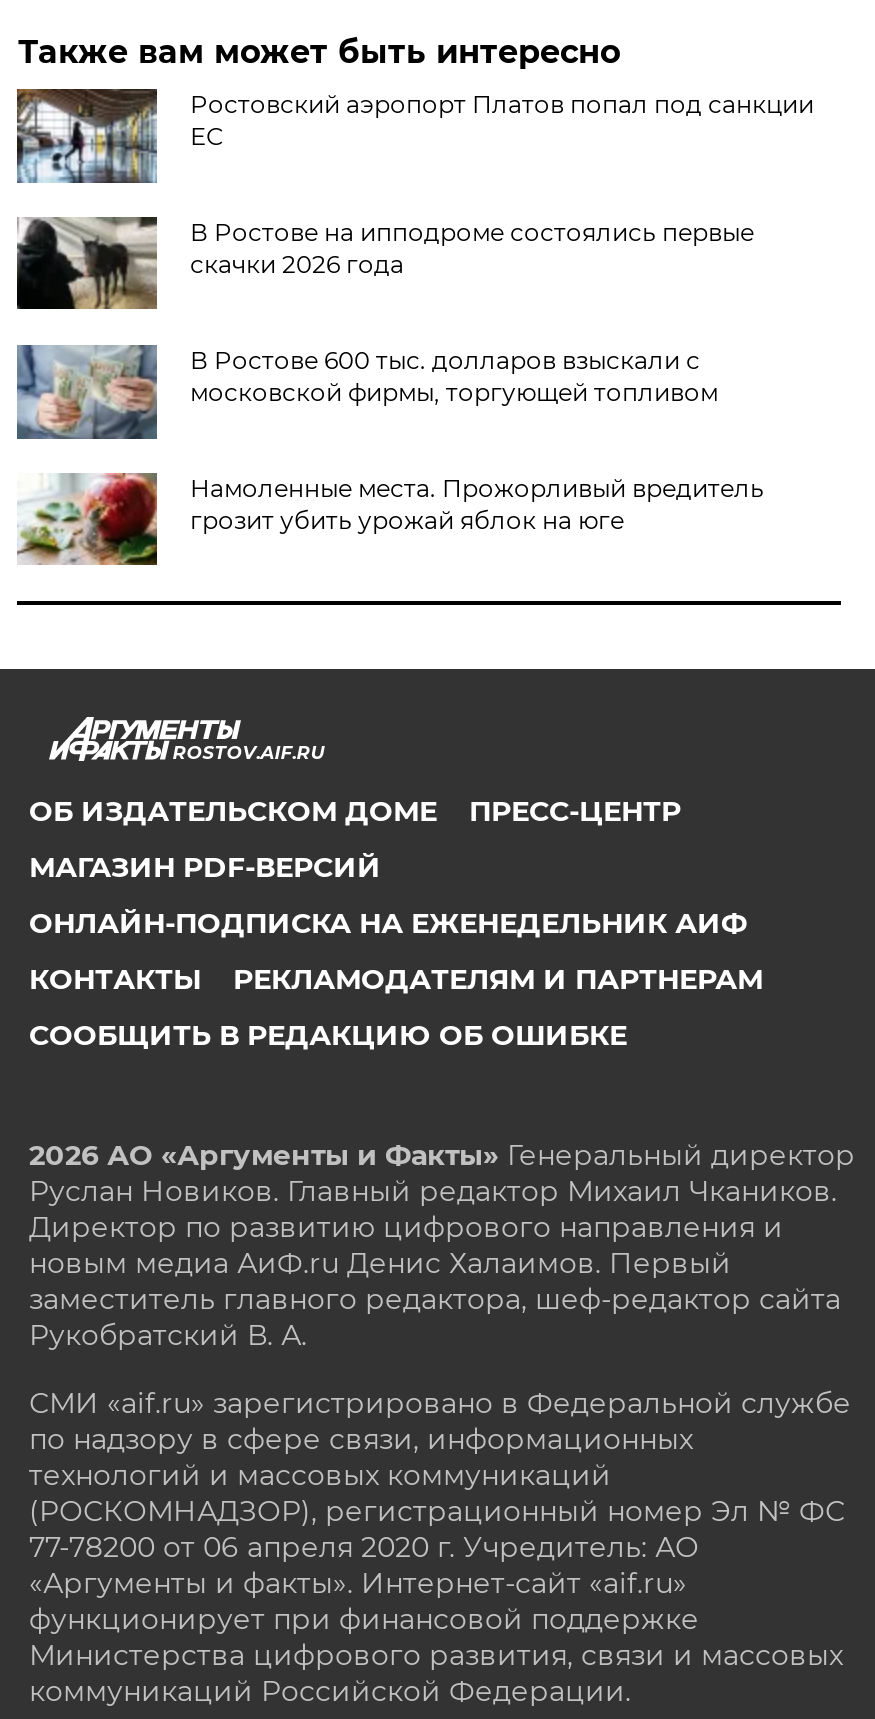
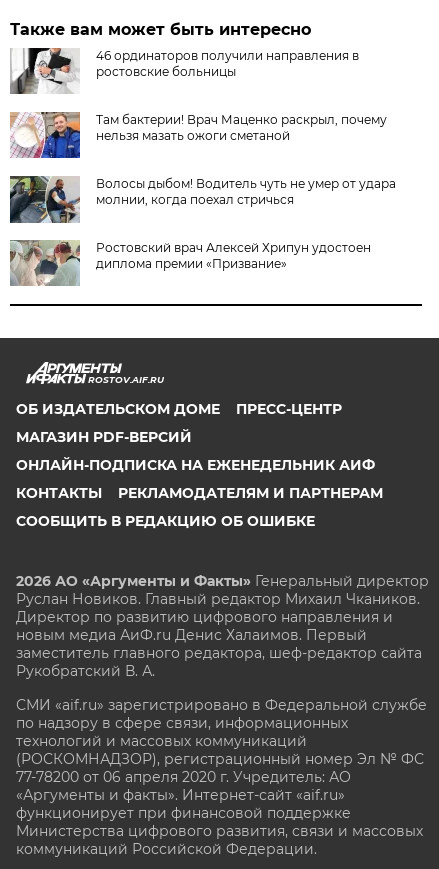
[15,87,814,185] [image] | Ростовский аэропорт Платов попал под санкции | ЕС -> [11,47,359,95] [image] | 46 ординаторов получили направления в | ростовские больницы
[15,217,754,311] [image] | В Ростове на ипподроме состоялись первые | скачки 2026 года -> [10,112,387,159] [image] | Там бактерии! Врач Маценко раскрыл, почему | нельзя мазать ожоги сметаной
[15,343,718,441] [image] | В Ростове 600 тыс. долларов взыскали с | московской фирмы, торгующей топливом -> [9,176,396,224] [image] | Волосы дыбом! Водитель чуть не умер от удара | молнии, когда поехал стричься
[17,473,764,567] [image] | Намоленные места. Прожорливый вредитель | грозит убить урожай яблок на юге -> [9,239,371,286] [image] | Ростовский врач Алексей Хрипун удостоен | диплома премии «Призвание»

